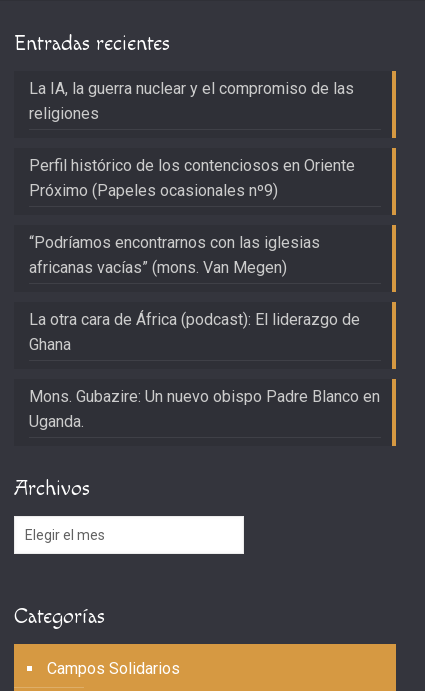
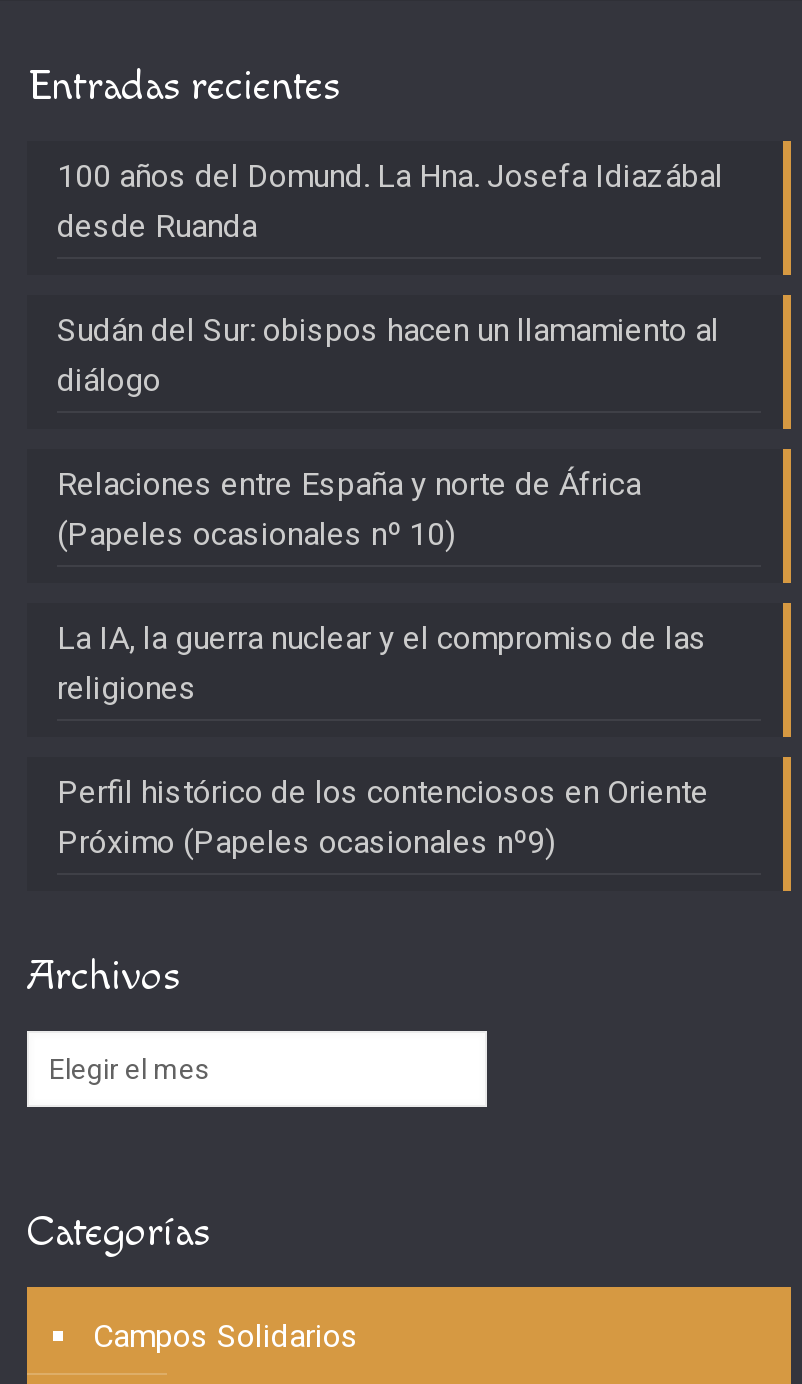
none -> [57,157,723,553] 100 años del Domund. La Hna. Josefa Idiazábal | desde Ruanda | Sudán del Sur: obispos hacen un llamamiento al | diálogo | Relaciones entre España y norte de África | (Papeles ocasionales nº 10)
moved [29,78,355,199] -> [57,619,709,861]: La IA, la guerra nuclear y el compromiso de las | religiones | Perfil histórico de los contenciosos en Oriente | Próximo (Papeles ocasionales nº9)
[29,232,380,430] “Podríamos encontrarnos con las iglesias | africanas vacías” (mons. Van Megen) | La otra cara de África (podcast): El liderazgo de | Ghana | Mons. Gubazire: Un nuevo obispo Padre Blanco en | Uganda. -> none

